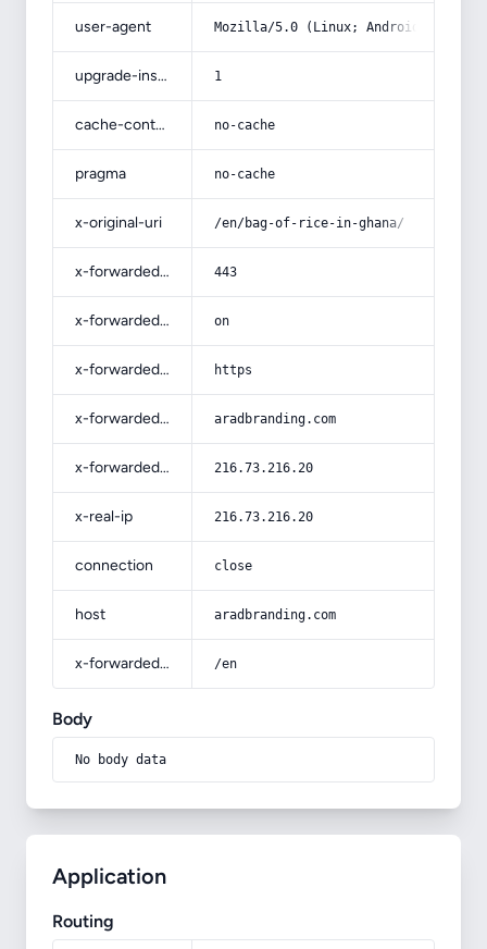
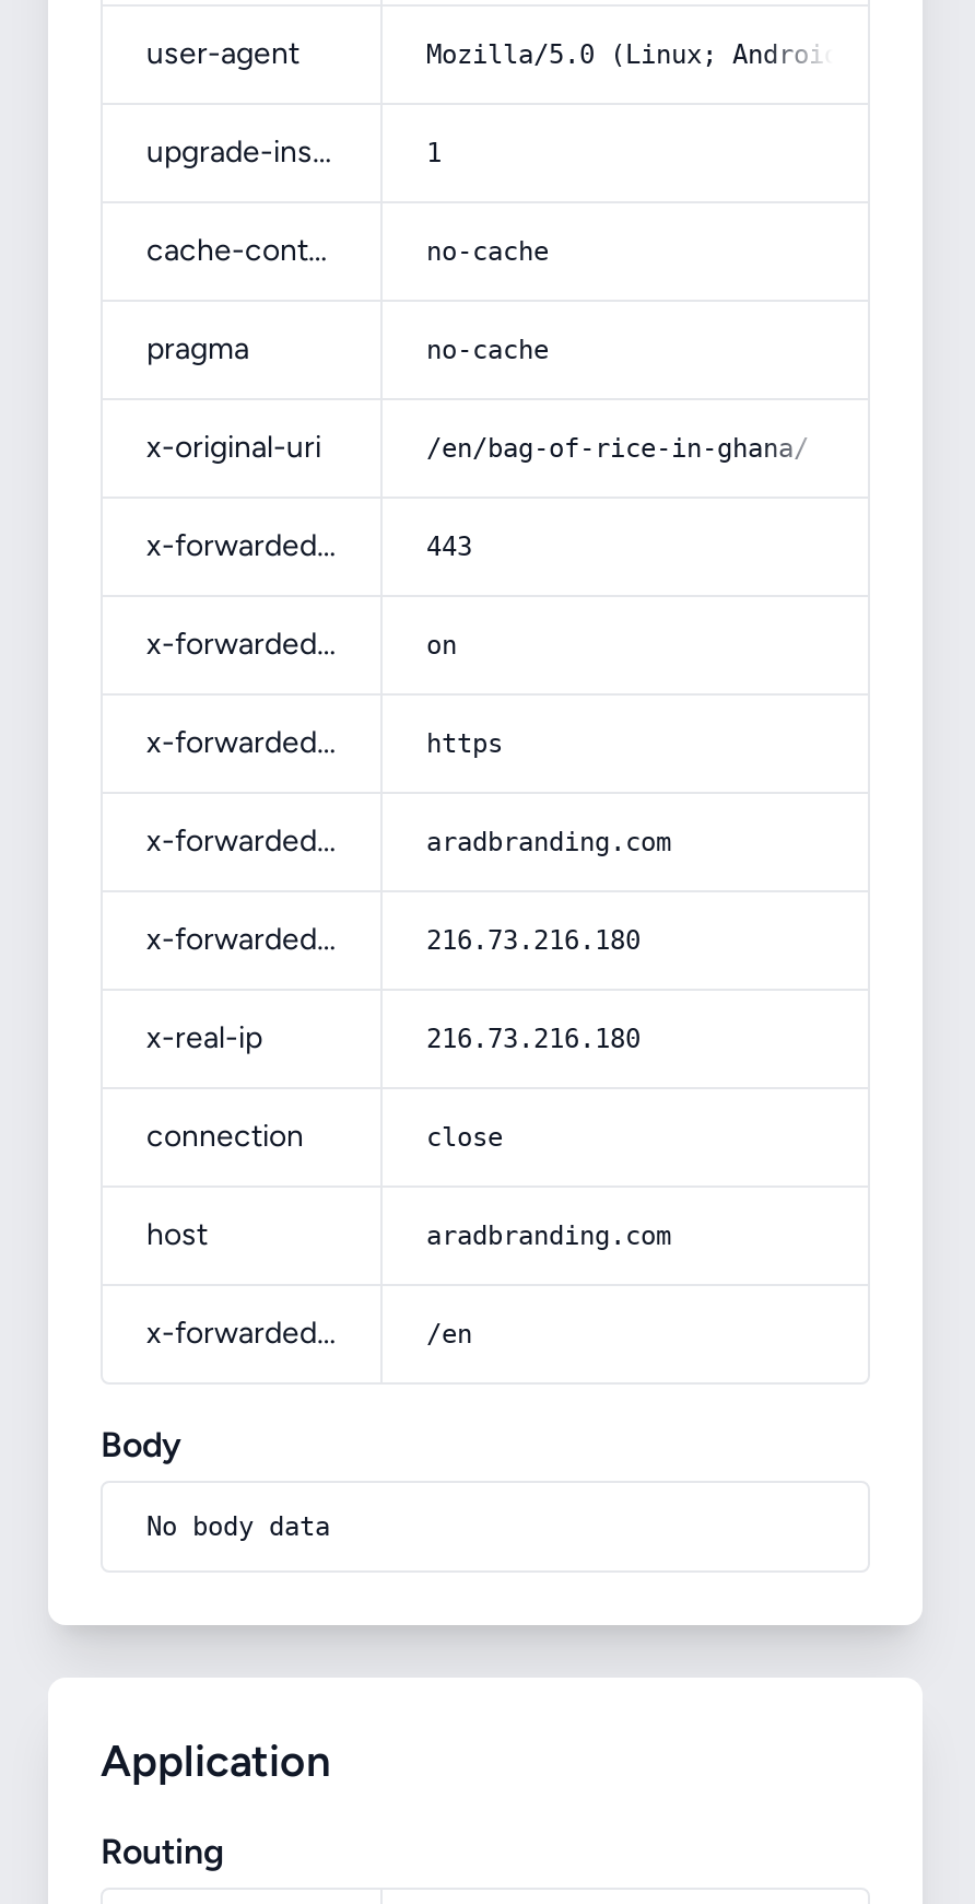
[214,460,313,476] 216.73.216.20 -> [426,925,641,956] 216.73.216.180
[214,509,313,525] 216.73.216.20 -> [426,1024,641,1054] 216.73.216.180

